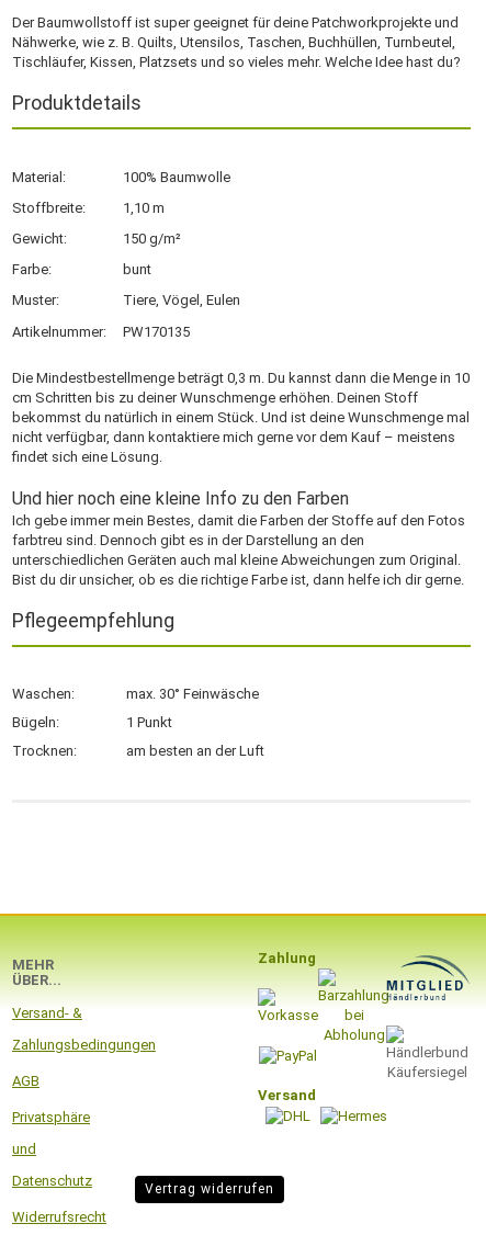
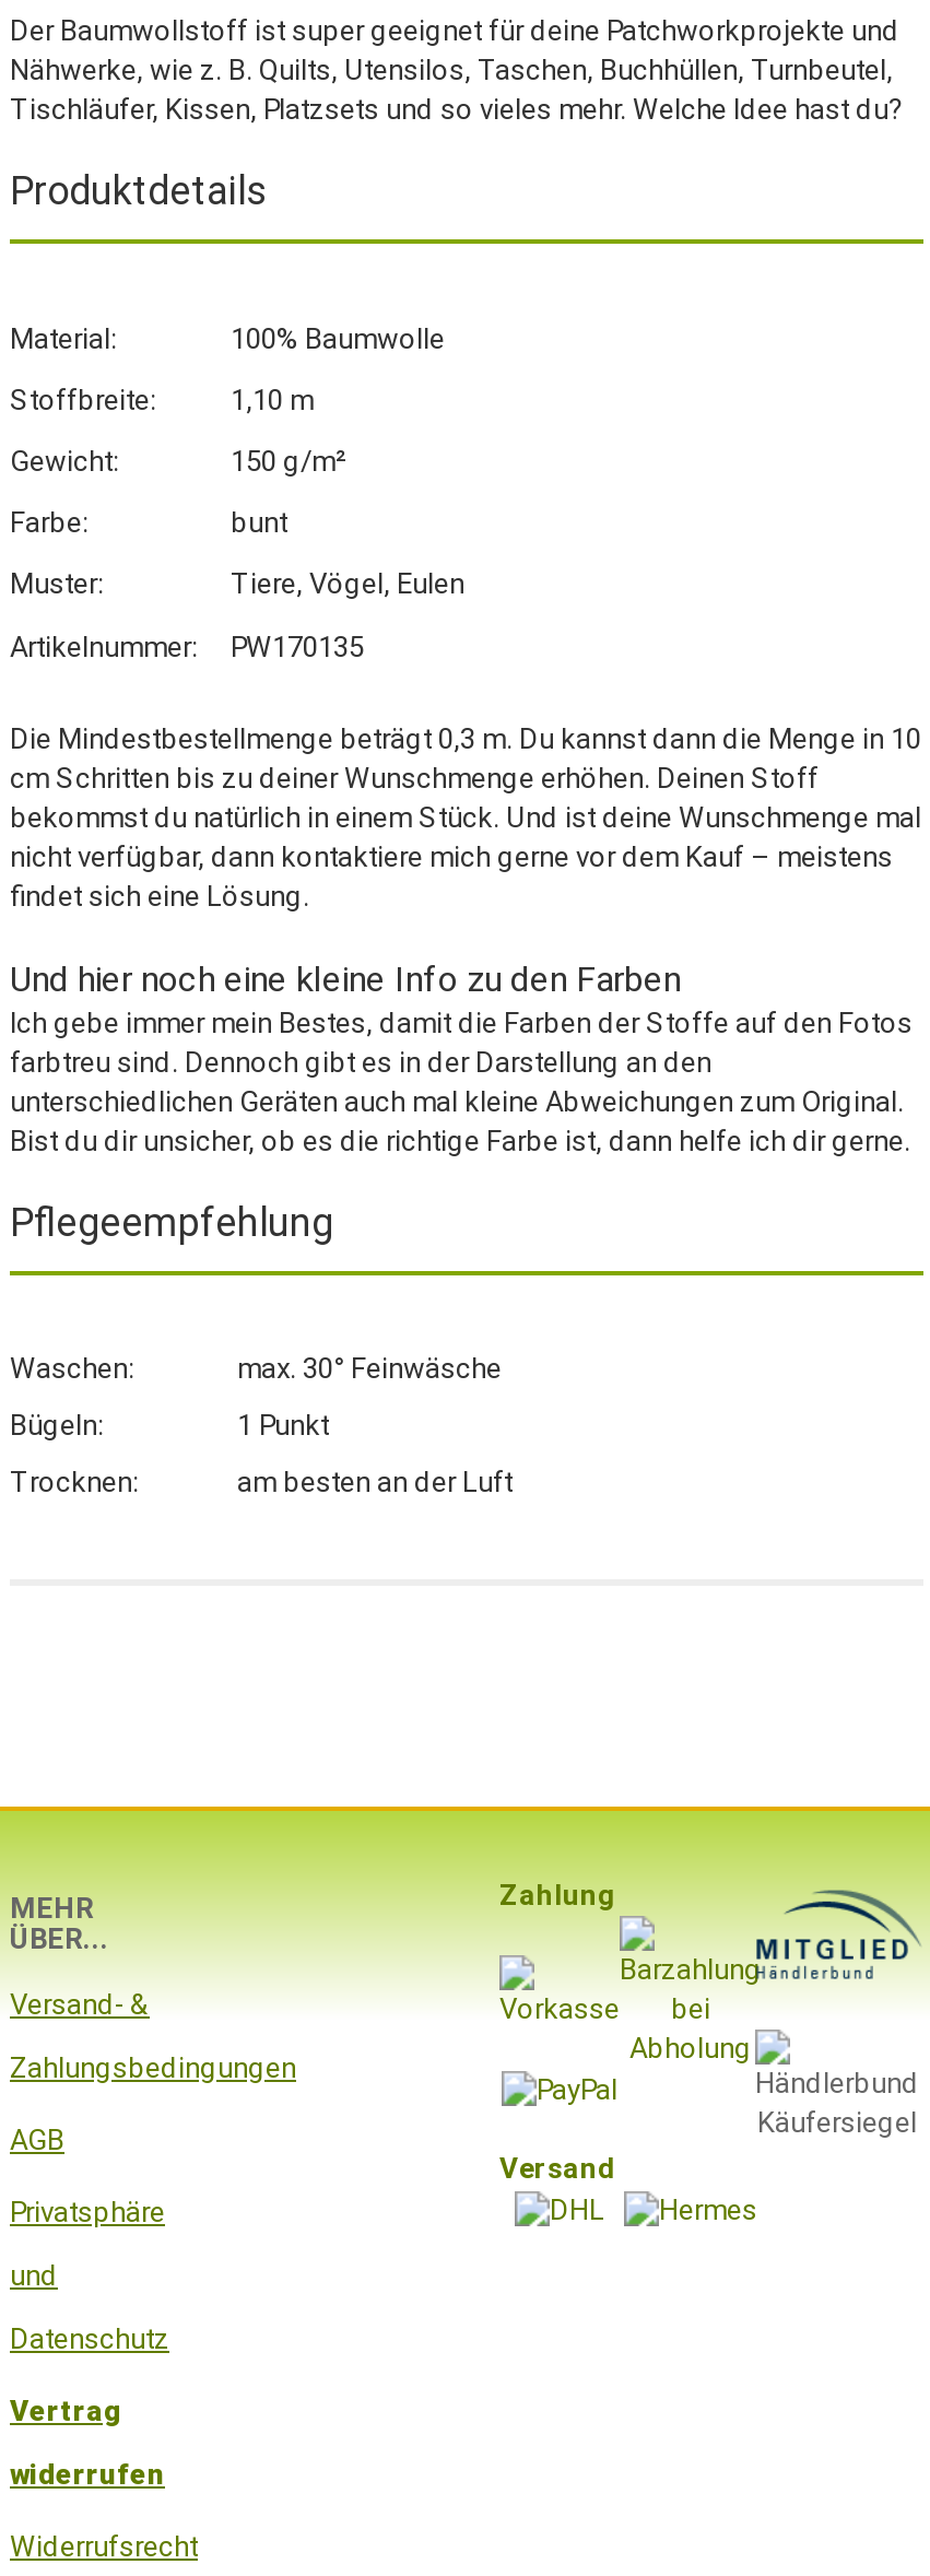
[145,1181,274,1197] Vertrag widerrufen -> none
none -> [10,2395,165,2491] Vertrag | widerrufen

